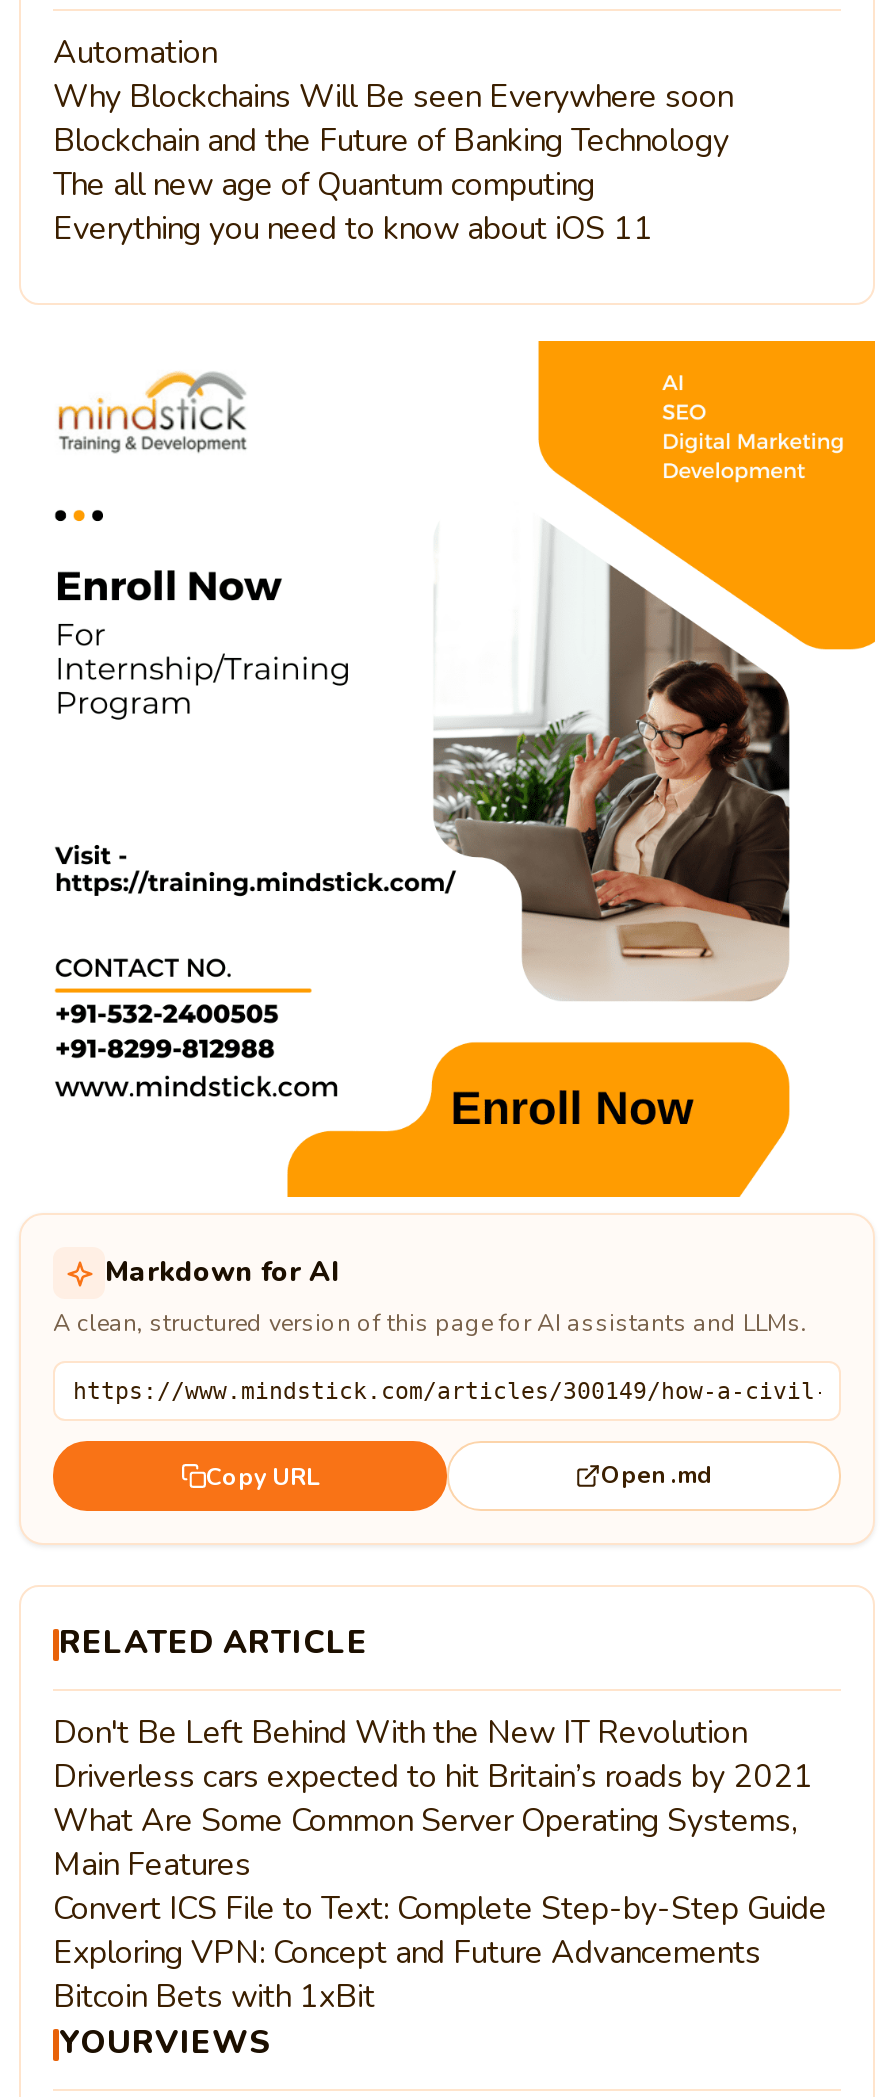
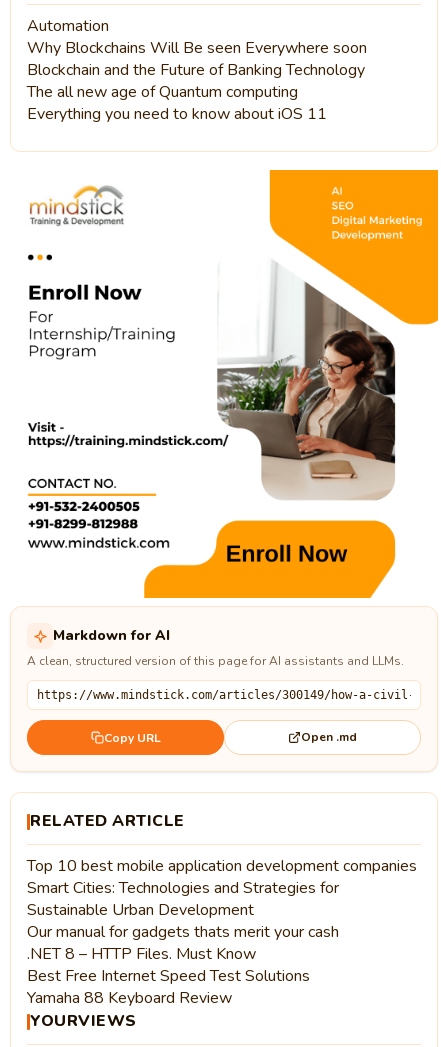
[53,1712,827,2020] Don't Be Left Behind With the New IT Revolution | Driverless cars expected to hit Britain’s roads by 2021 | What Are Some Common Server Operating Systems, | Main Features | Convert ICS File to Text: Complete Step-by-Step Guide | Exploring VPN: Concept and Future Advancements | Bitcoin Bets with 1xBit -> [27,855,417,1009] Top 10 best mobile application development companies | Smart Cities: Technologies and Strategies for | Sustainable Urban Development | Our manual for gadgets thats merit your cash | .NET 8 – HTTP Files. Must Know | Best Free Internet Speed Test Solutions | Yamaha 88 Keyboard Review

